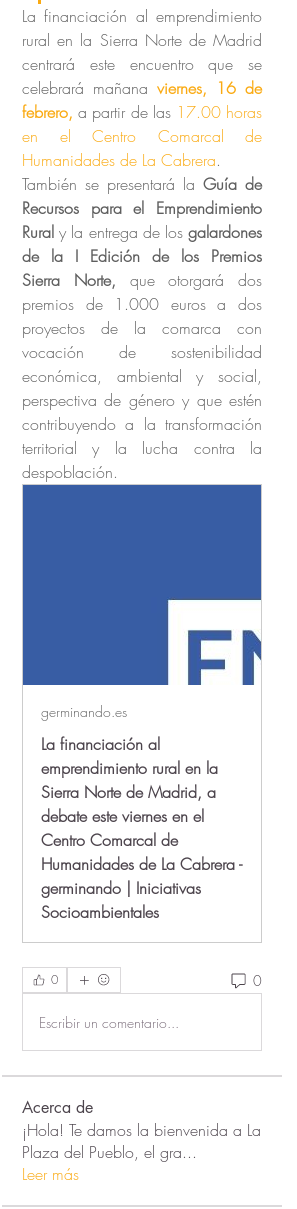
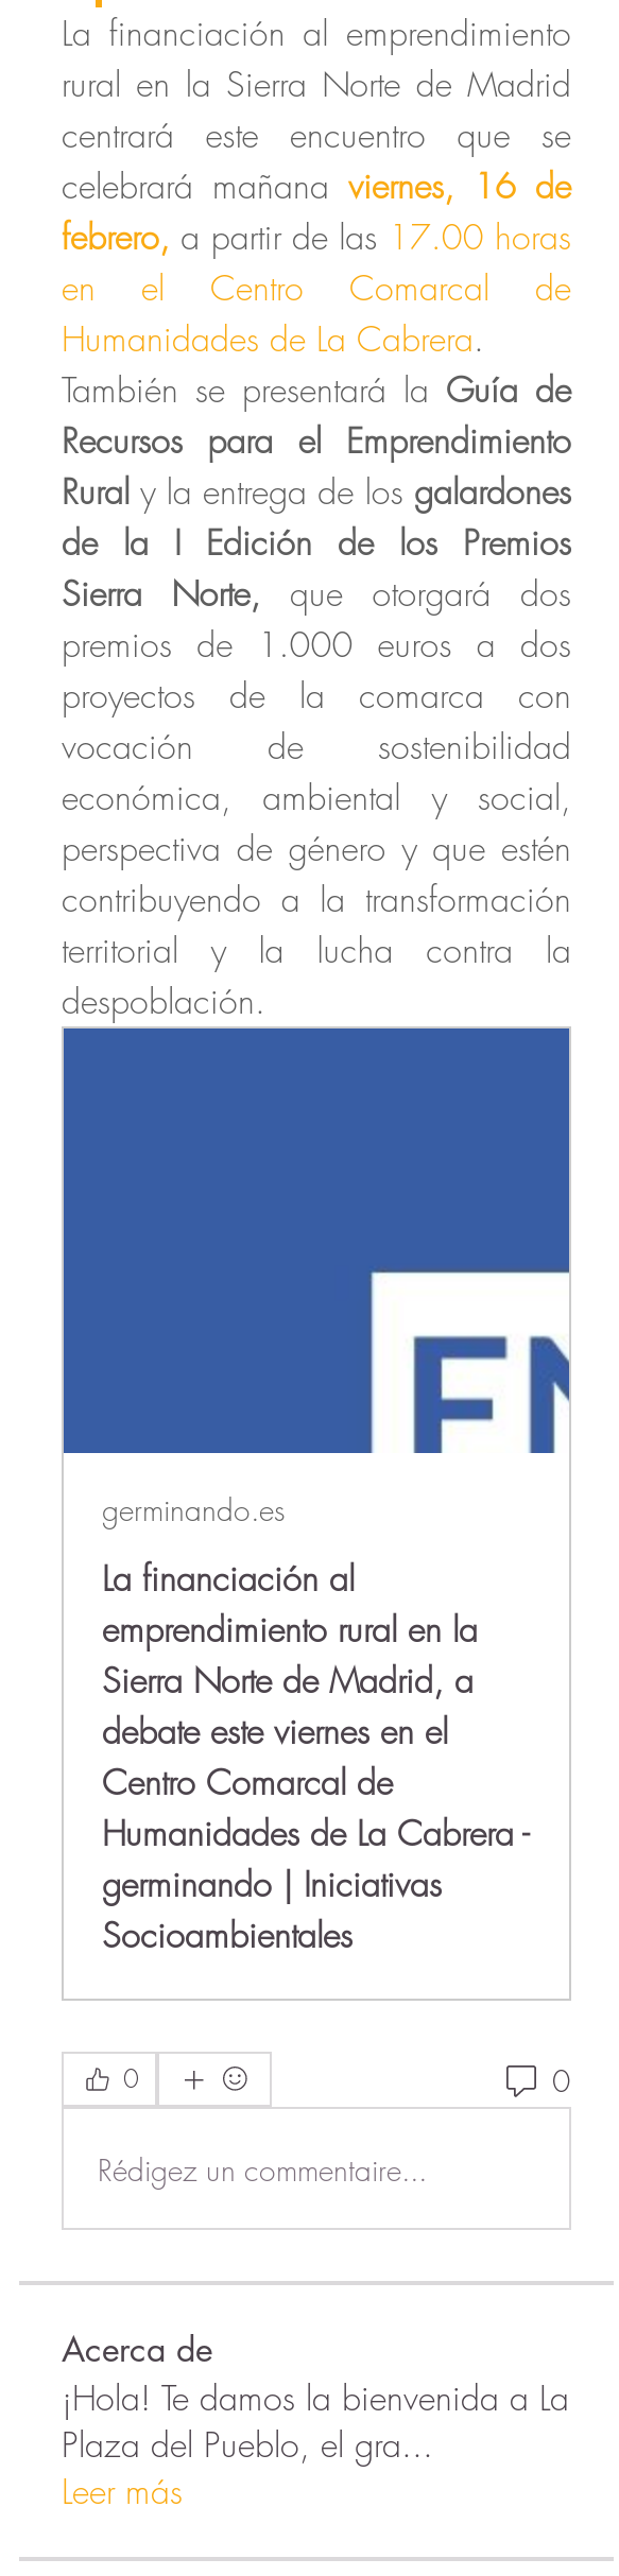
[39,1012,179,1031] Escribir un comentario... -> [98,2148,427,2189] Rédigez un commentaire...

